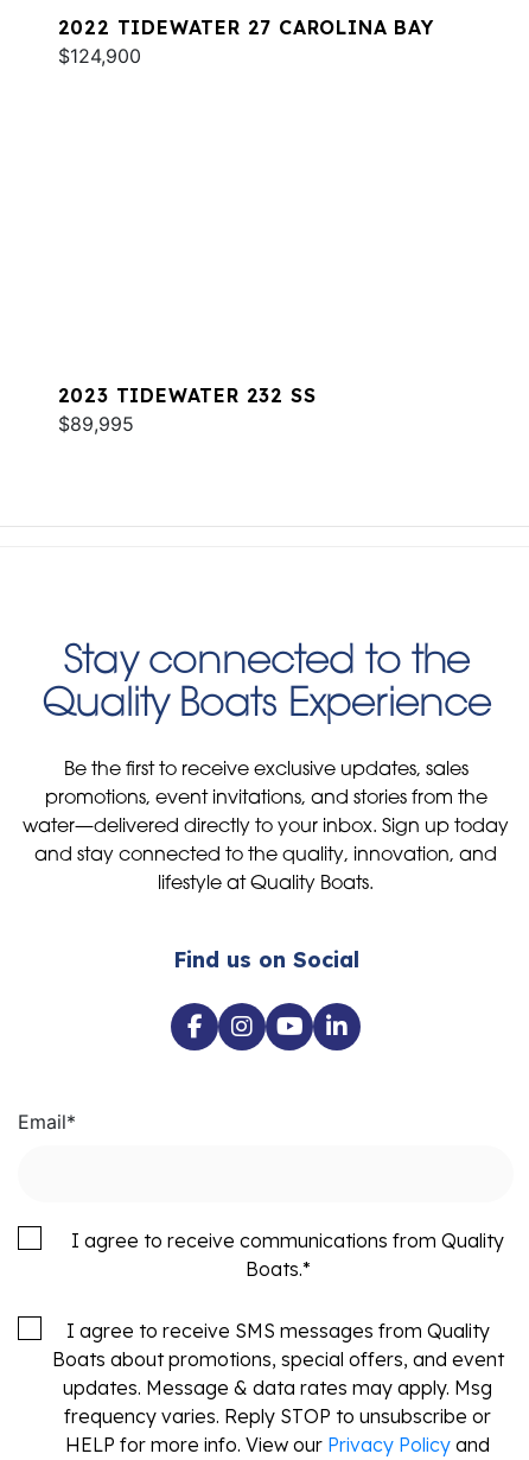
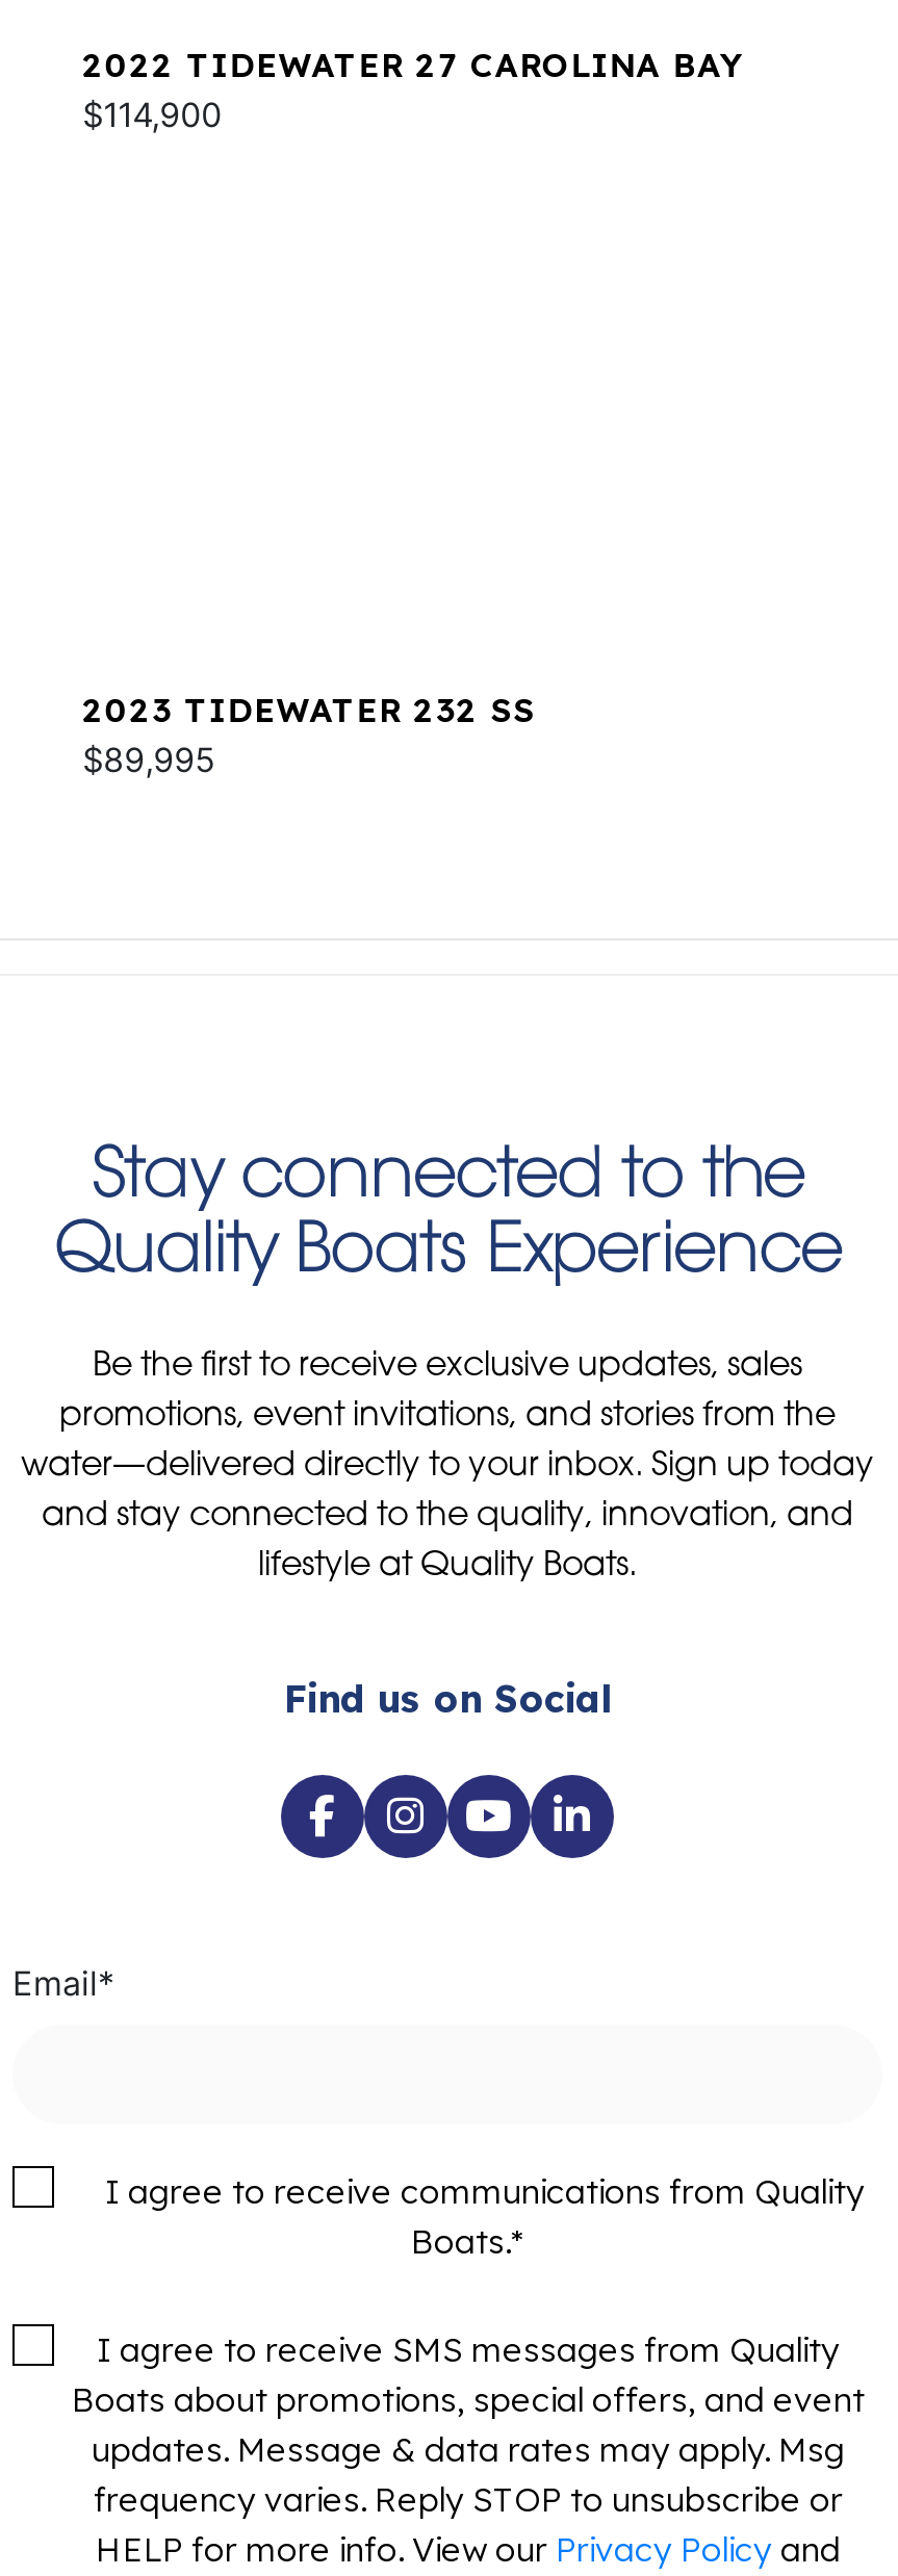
[58,44,141,67] $124,900 -> [82,93,222,135] $114,900

